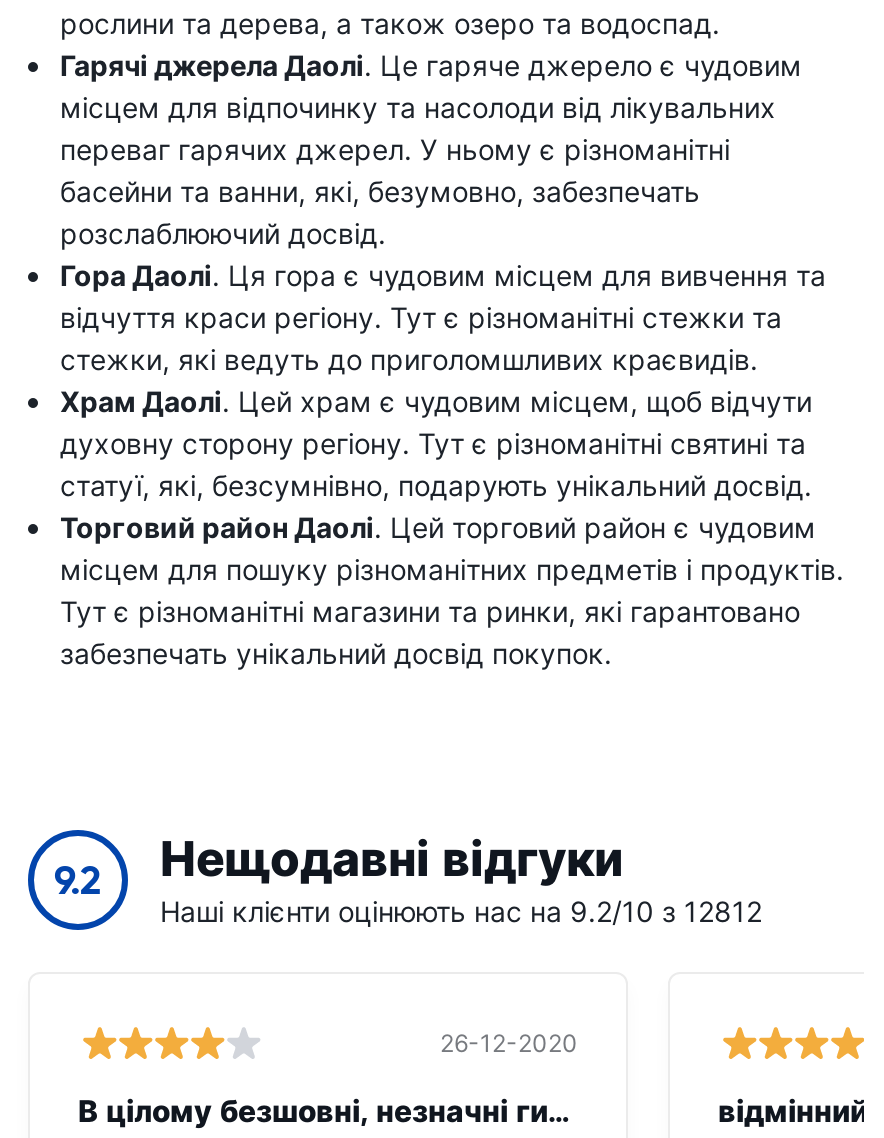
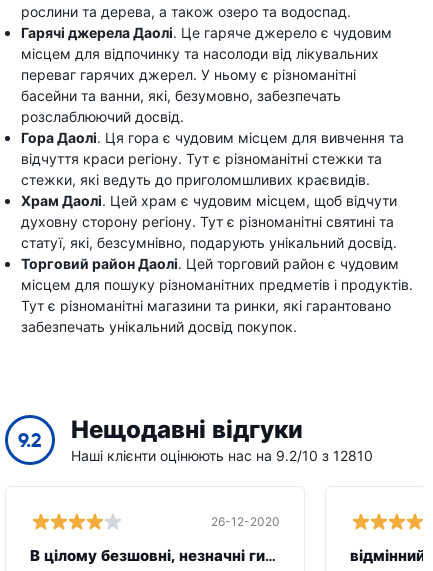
[160,894,762,928] Наші клієнти оцінюють нас на 9.2/10 з 12812 -> [71,447,373,464] Наші клієнти оцінюють нас на 9.2/10 з 12810

